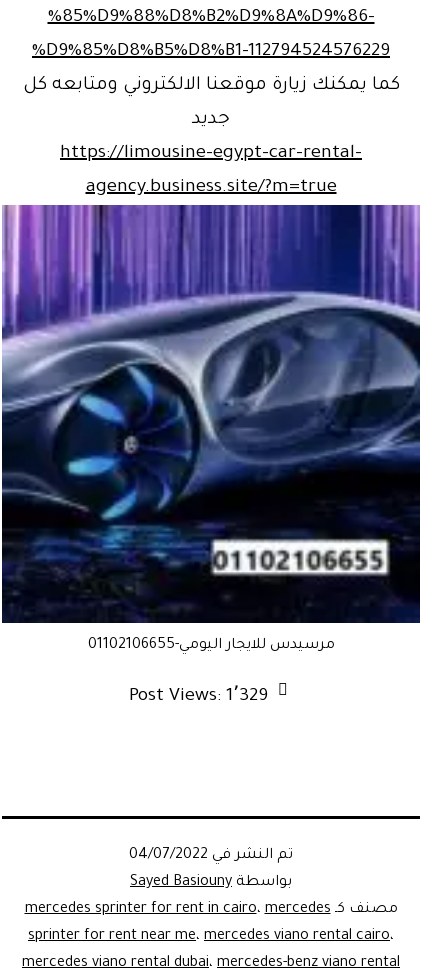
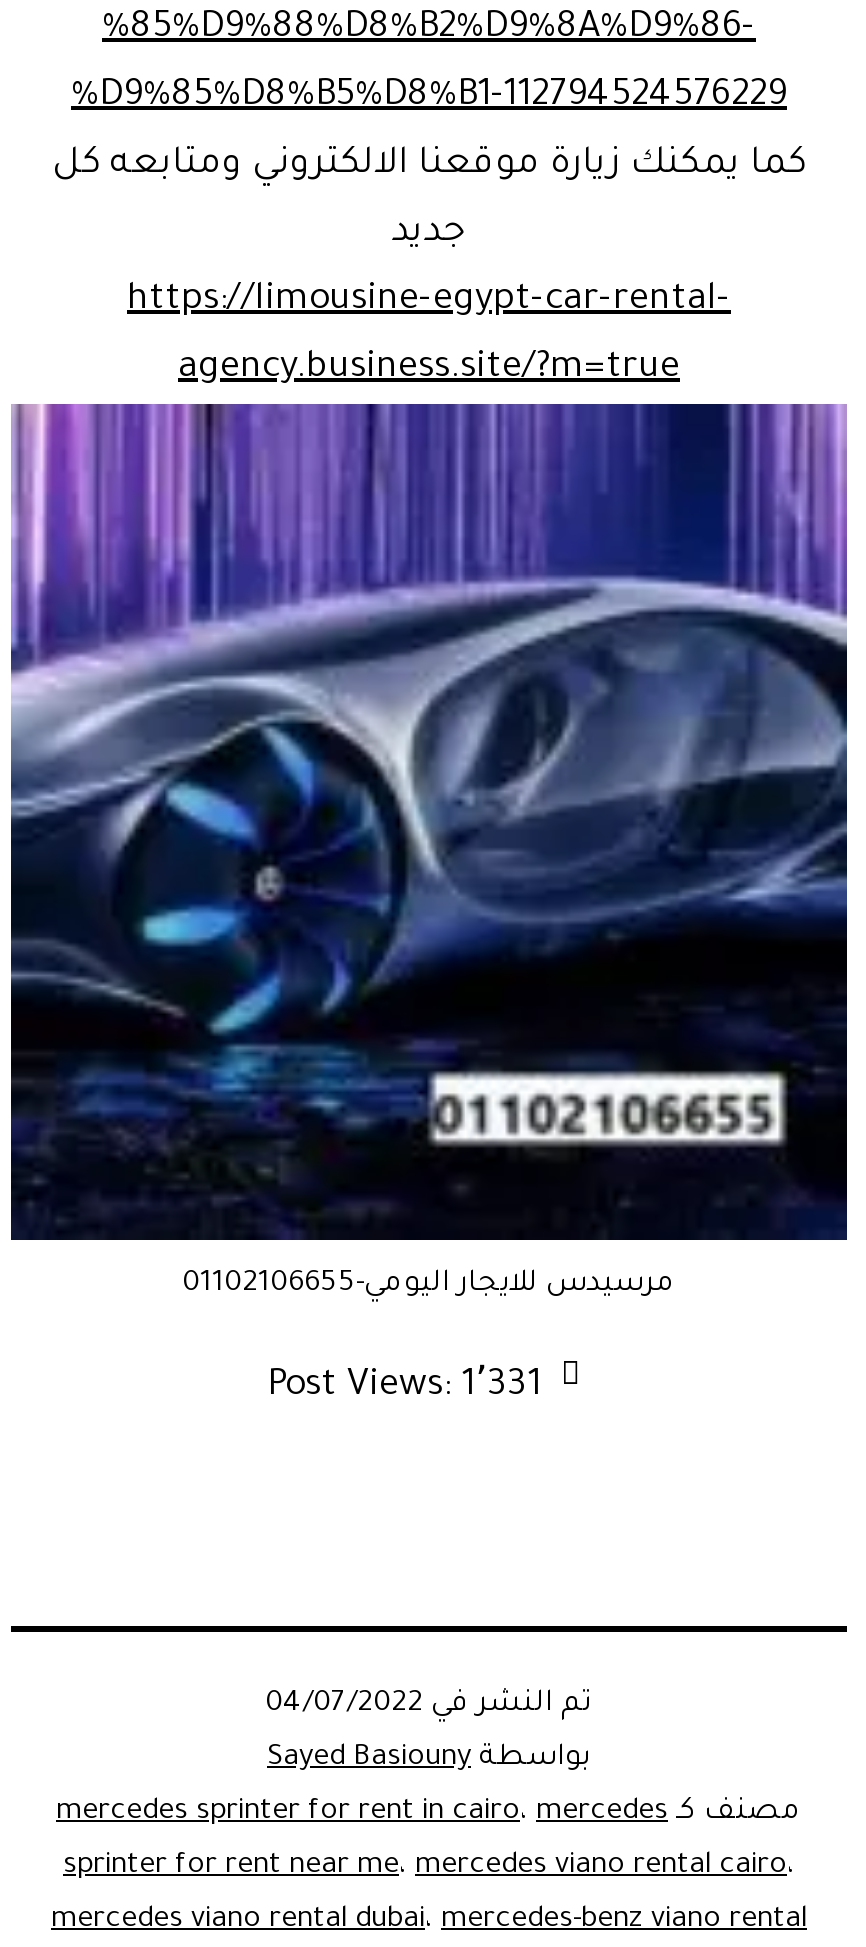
[129,687,268,707] Post Views: 1٬329 -> [267,1368,541,1408] Post Views: 1٬331

